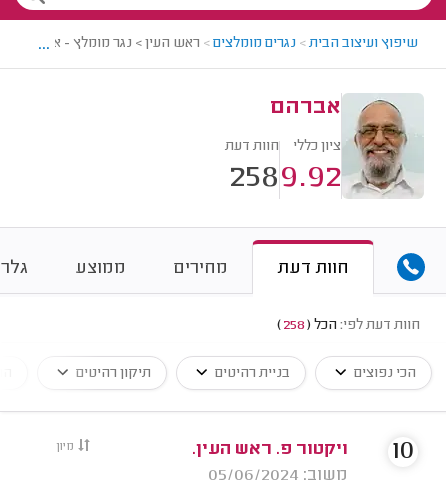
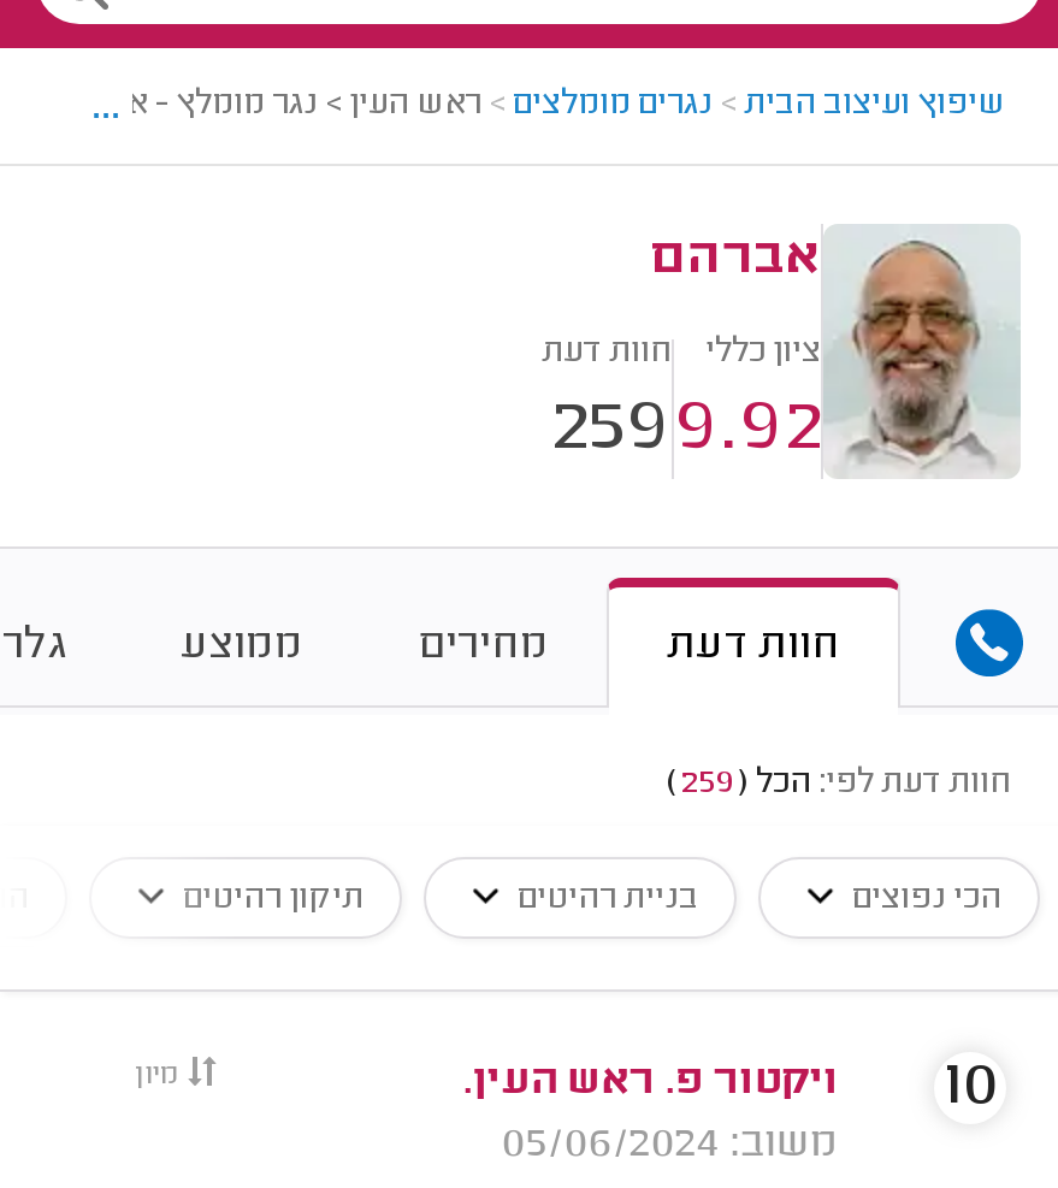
[230,161,341,197] 258 9.92 -> [551,387,821,474] 259 9.92
[277,318,420,334] חוות דעת לפי: הכל (258) -> [667,765,1011,804] חוות דעת לפי: הכל (259)

